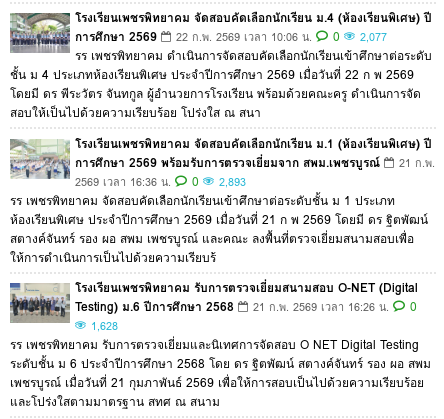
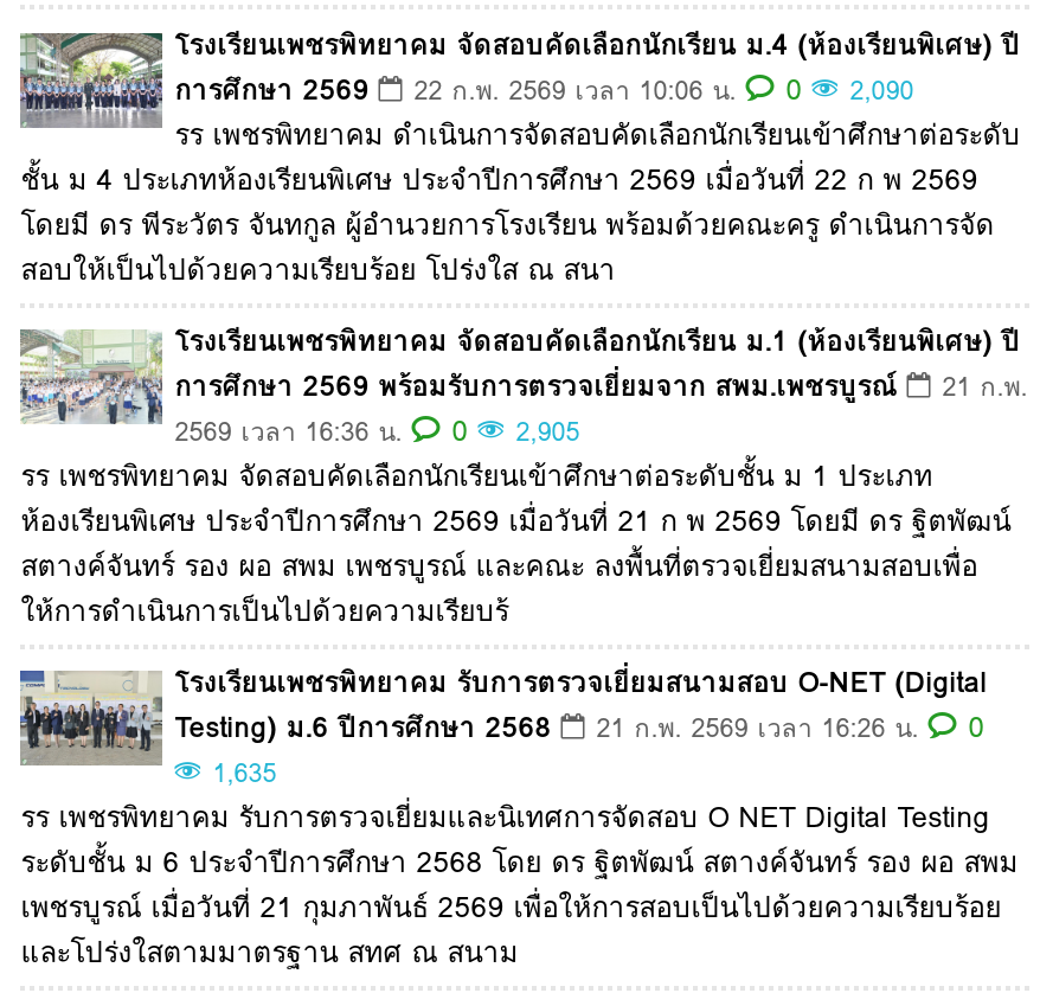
[75,27,387,46] การศึกษา 2569 22 ก.พ. 2569 เวลา 10:06 น. 0 2,077 -> [175,65,914,110] การศึกษา 2569 22 ก.พ. 2569 เวลา 10:06 น. 0 2,090
[75,172,246,191] 2569 เวลา 16:36 น. 0 2,893 -> [175,407,580,452] 2569 เวลา 16:36 น. 0 2,905
[91,318,118,335] 1,628 -> [213,753,276,794] 1,635

